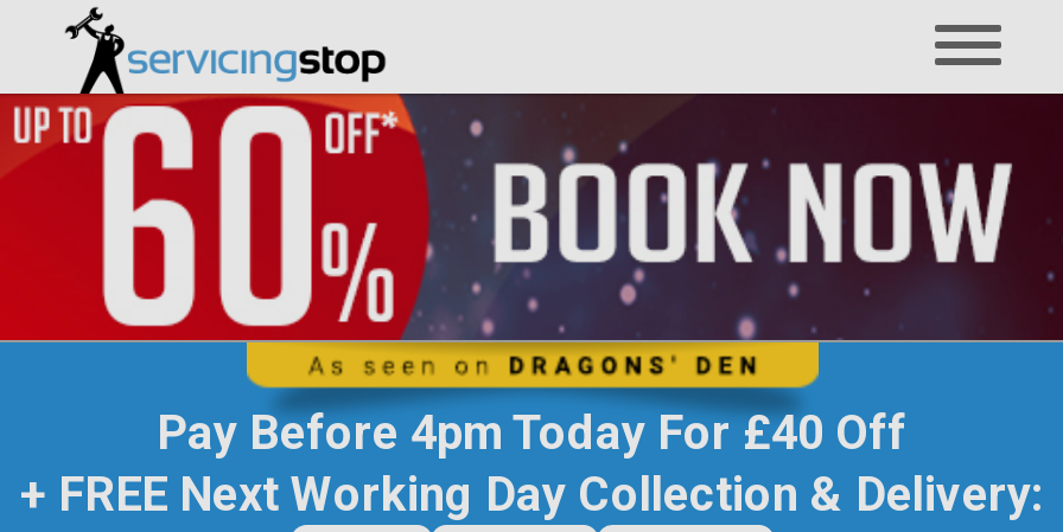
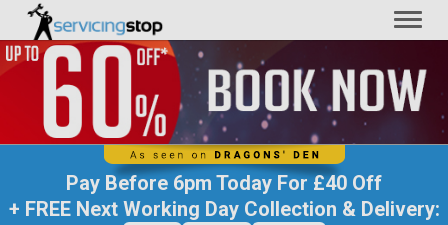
[157,403,906,460] Pay Before 4pm Today For £40 Off -> [66,171,382,195] Pay Before 6pm Today For £40 Off

